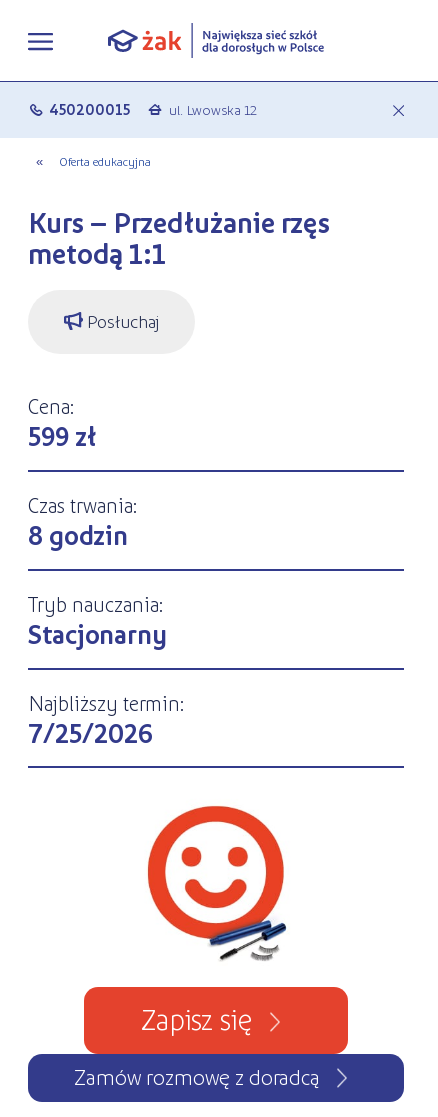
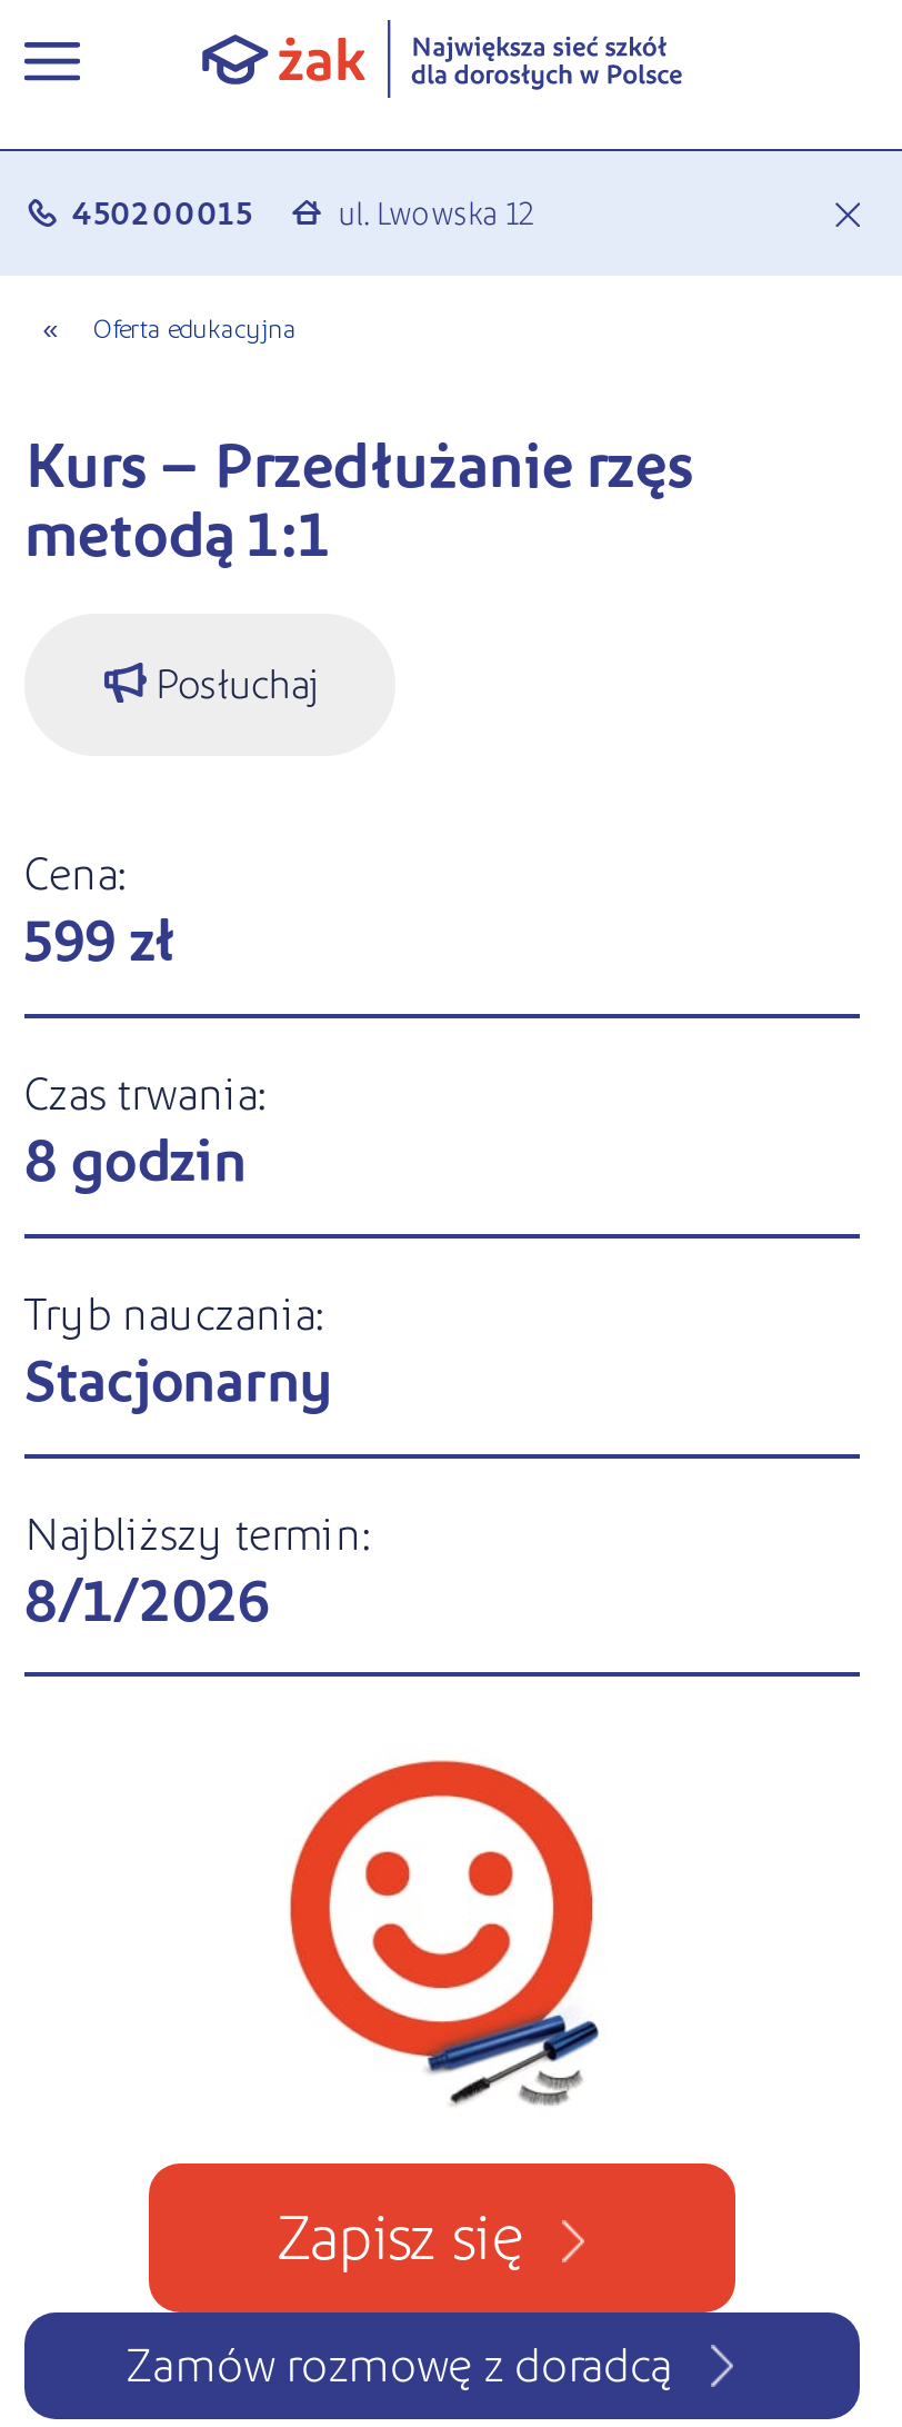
[28,715,153,748] 7/25/2026 -> [24,1560,271,1633] 8/1/2026

